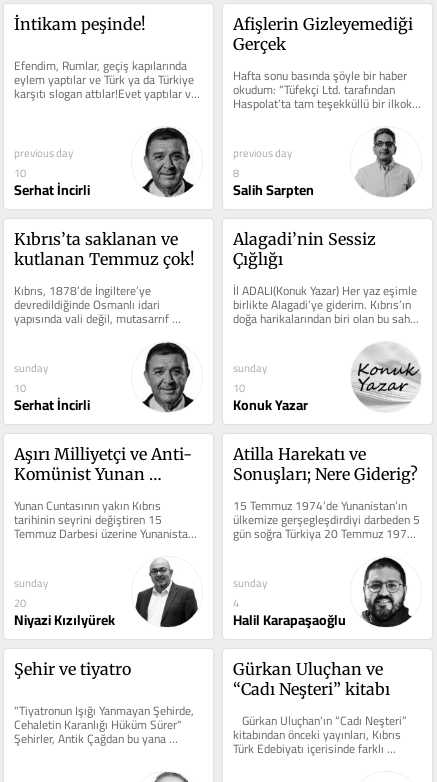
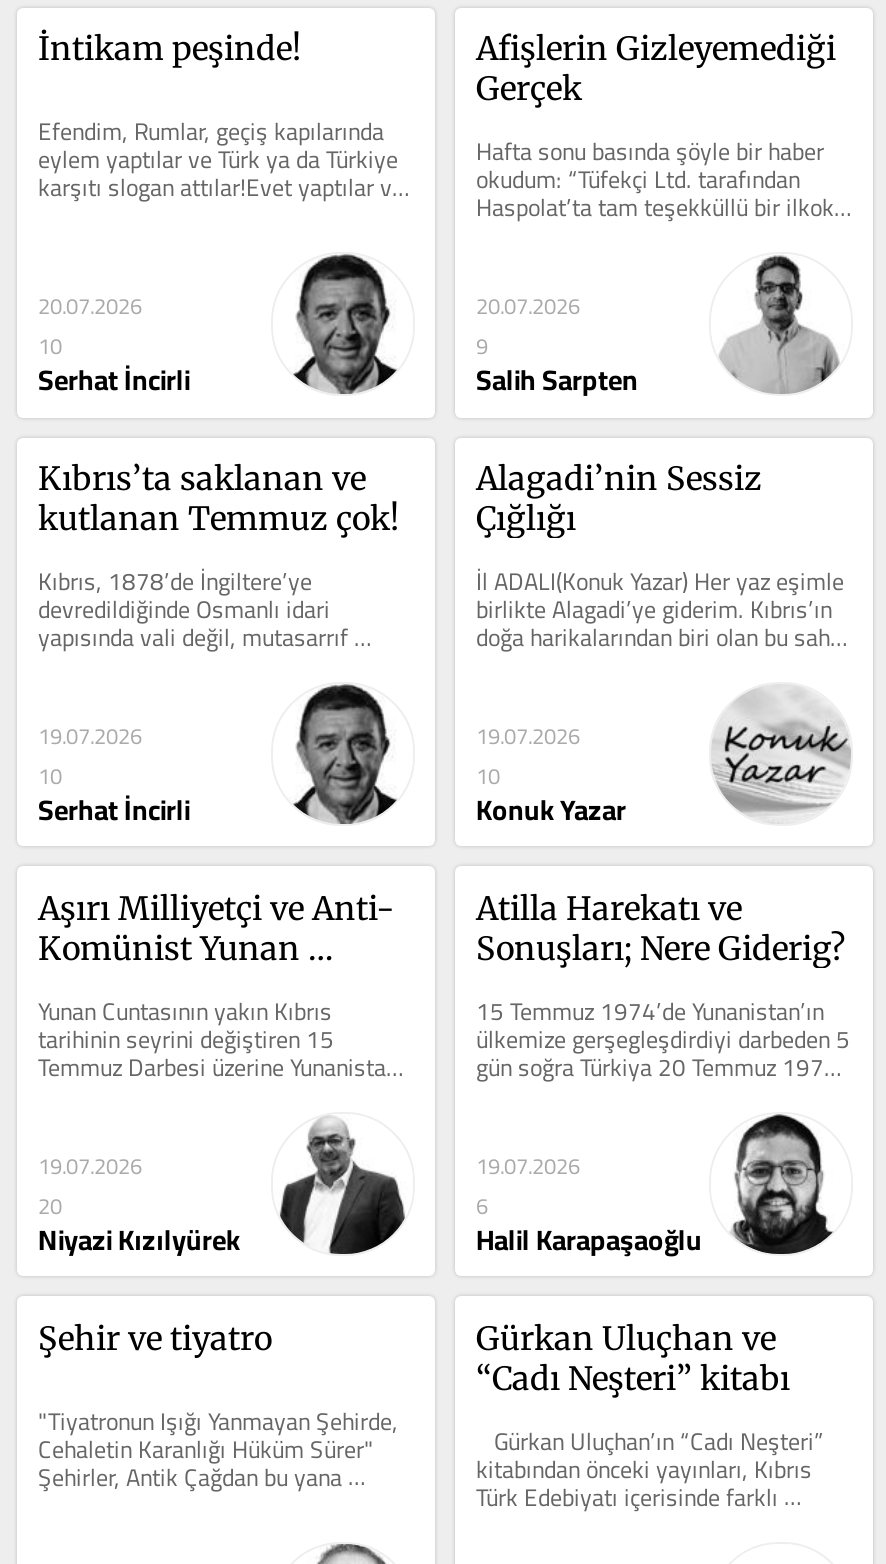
[14,143,73,163] previous day -> [38,287,142,327] 20.07.2026
[233,143,292,183] previous day | 8 -> [476,287,580,367] 20.07.2026 | 9
[14,358,48,378] sunday -> [38,716,142,756] 19.07.2026
[233,358,267,378] sunday -> [476,716,580,756] 19.07.2026
[14,573,48,593] sunday -> [38,1146,142,1186] 19.07.2026
[233,573,267,613] sunday | 4 -> [476,1146,580,1226] 19.07.2026 | 6

